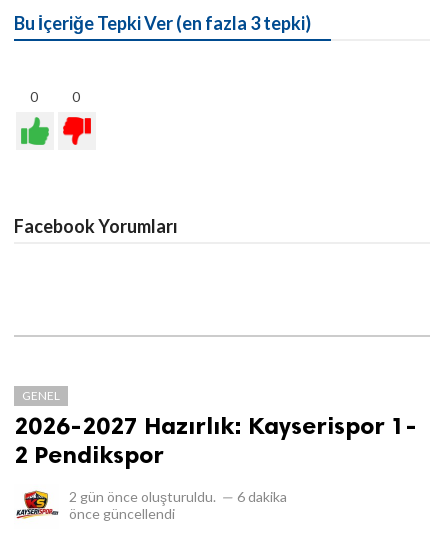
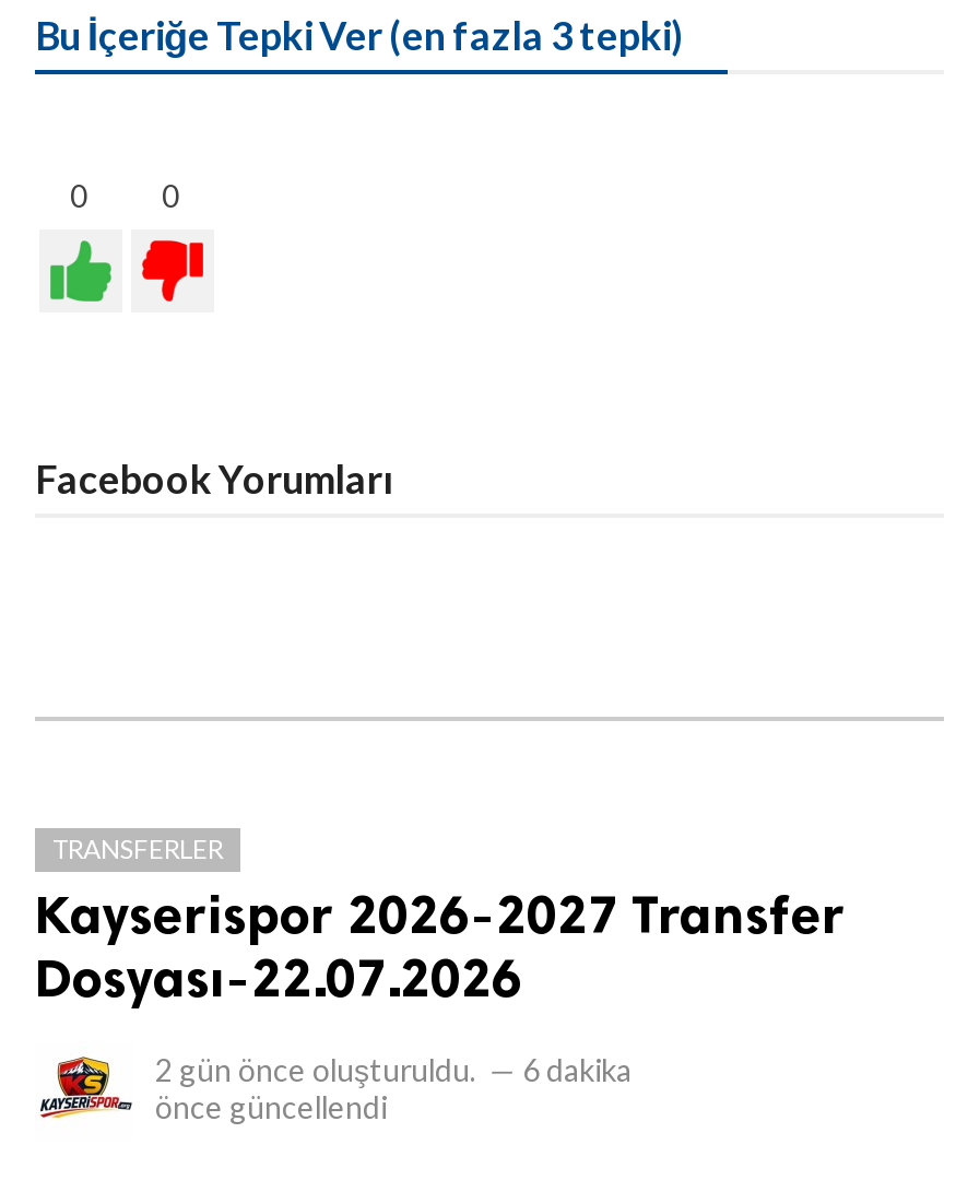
[14,388,417,469] GENEL | 2026-2027 Hazırlık: Kayserispor 1- | 2 Pendikspor -> [35,832,846,1009] TRANSFERLER | Kayserispor 2026-2027 Transfer | Dosyası-22.07.2026

